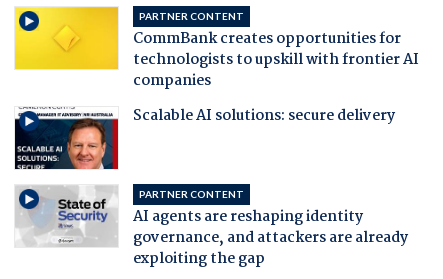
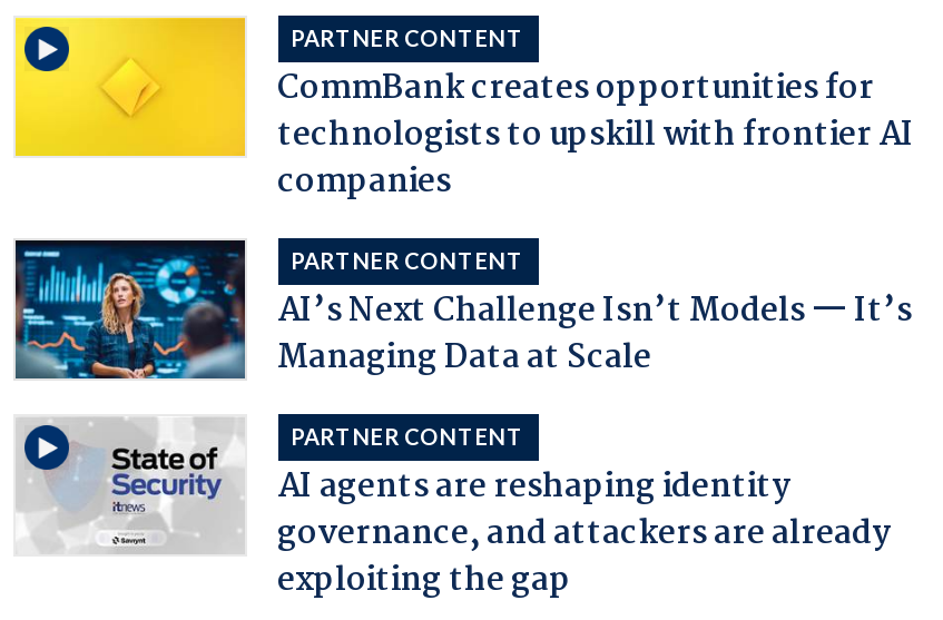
[14,104,394,170] [image] | Scalable AI solutions: secure delivery -> [13,238,912,385] [image] | PARTNER CONTENT | AI’s Next Challenge Isn’t Models — It’s | Managing Data at Scale

